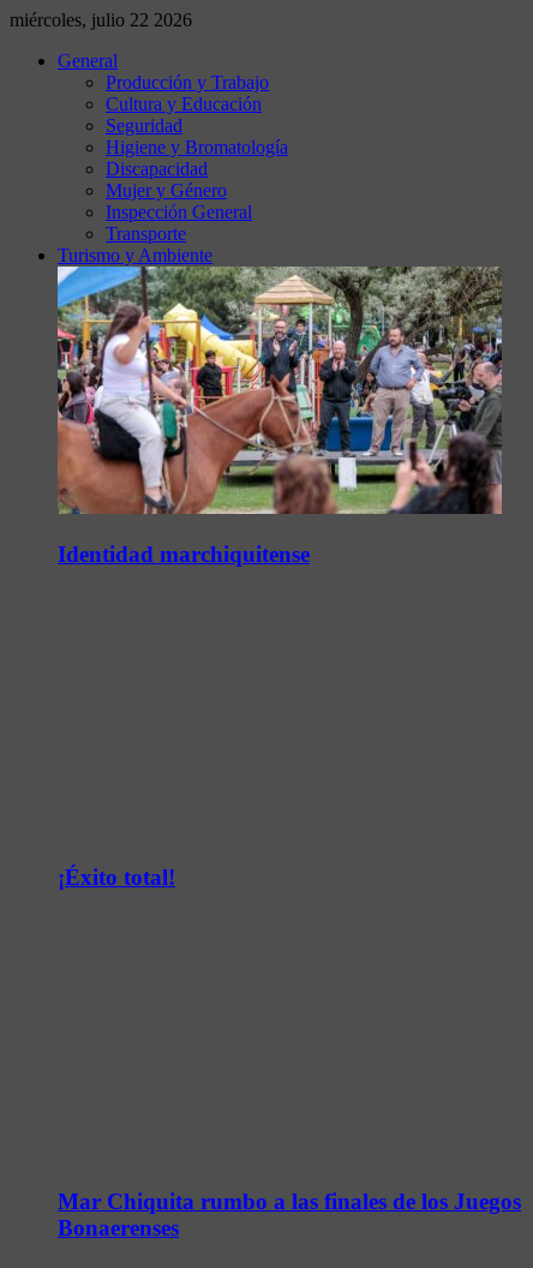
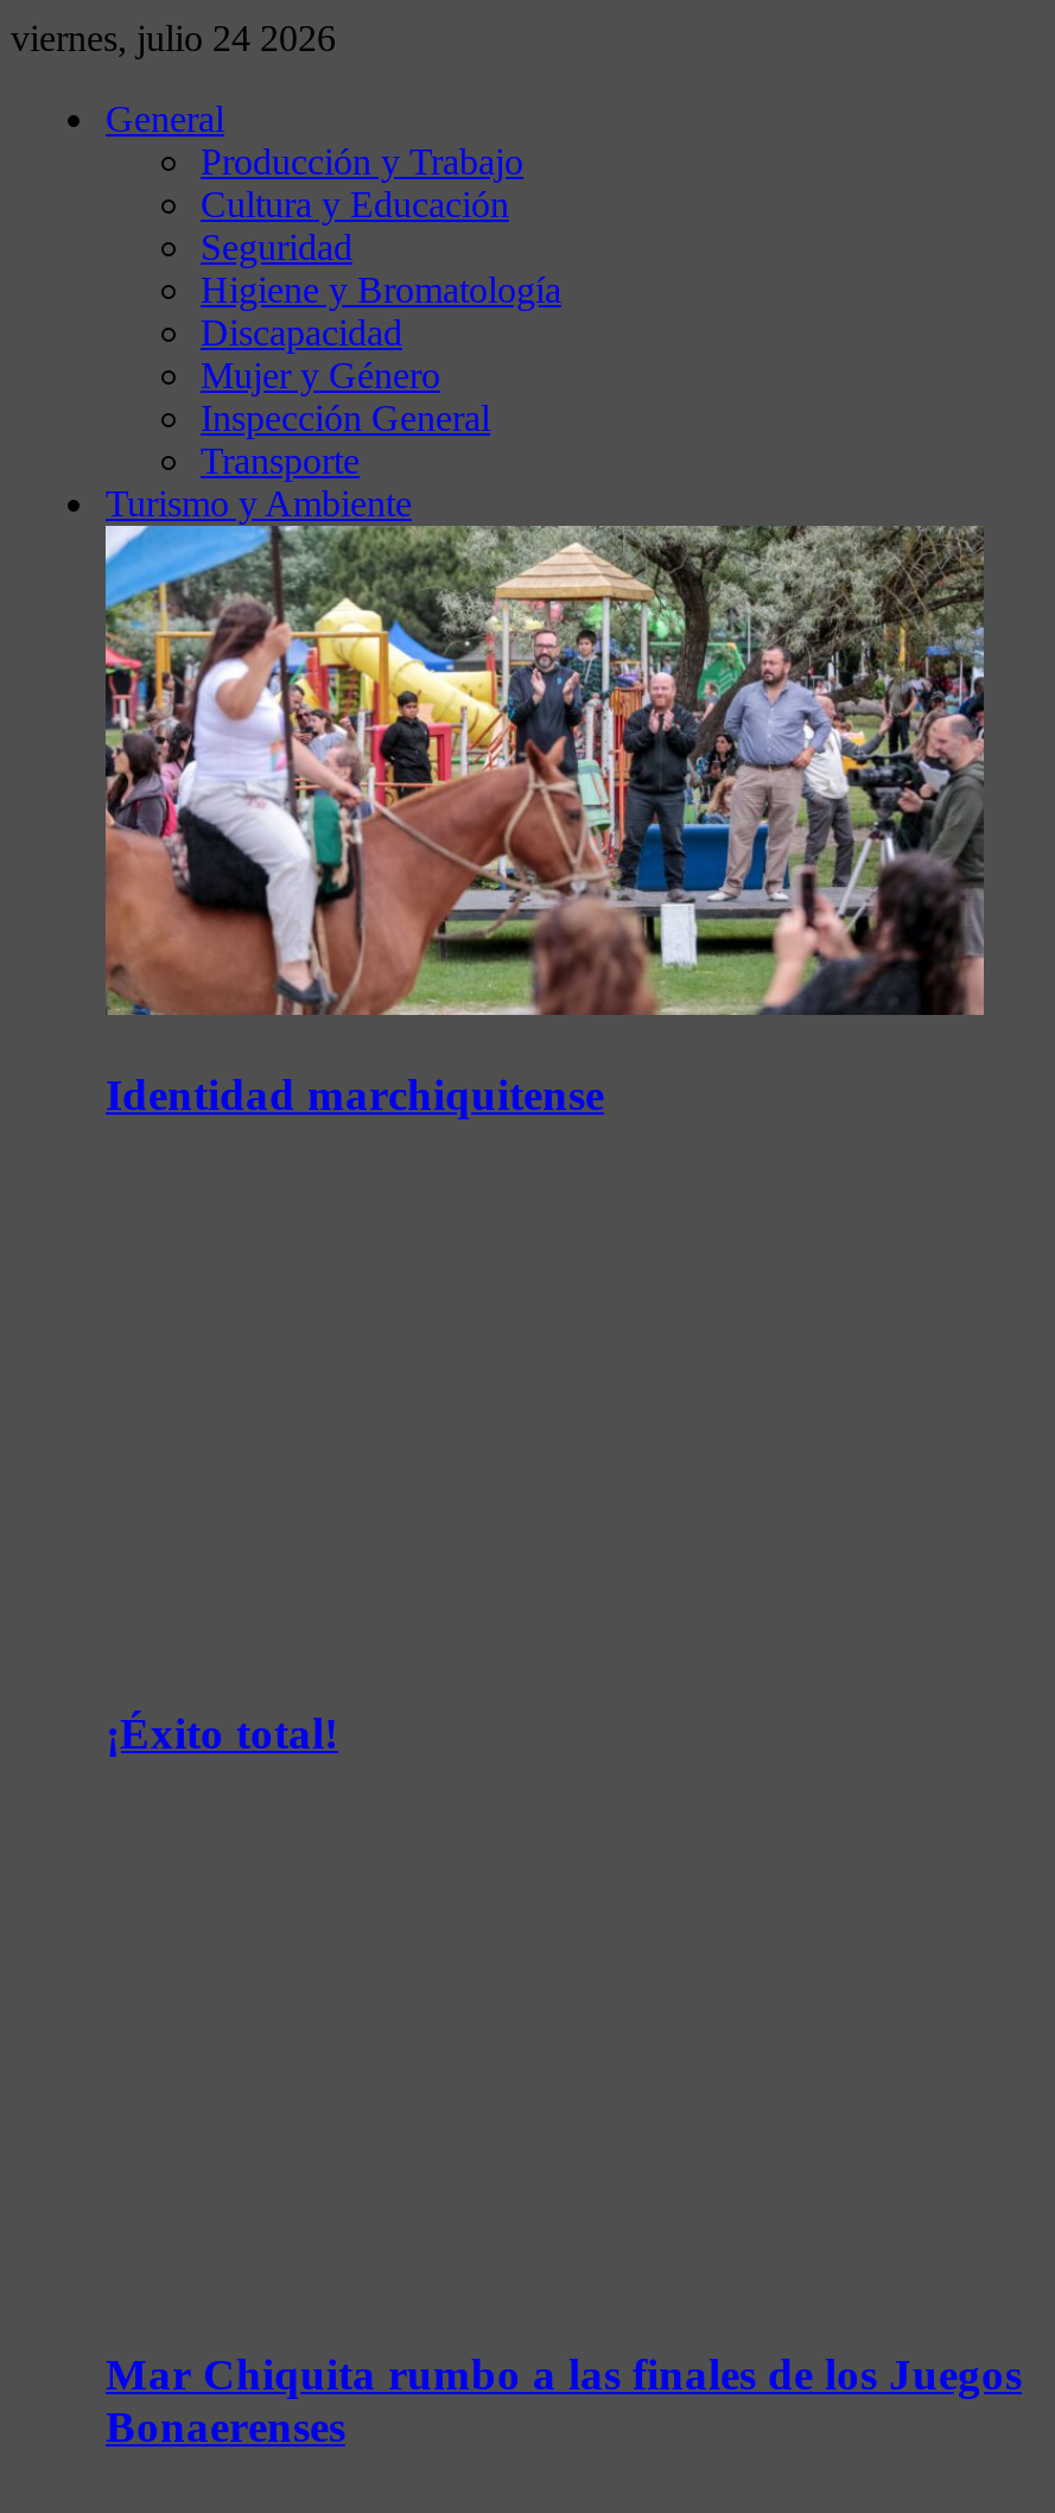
[10,10,192,30] miércoles, julio 22 2026 -> [11,18,336,58] viernes, julio 24 2026

